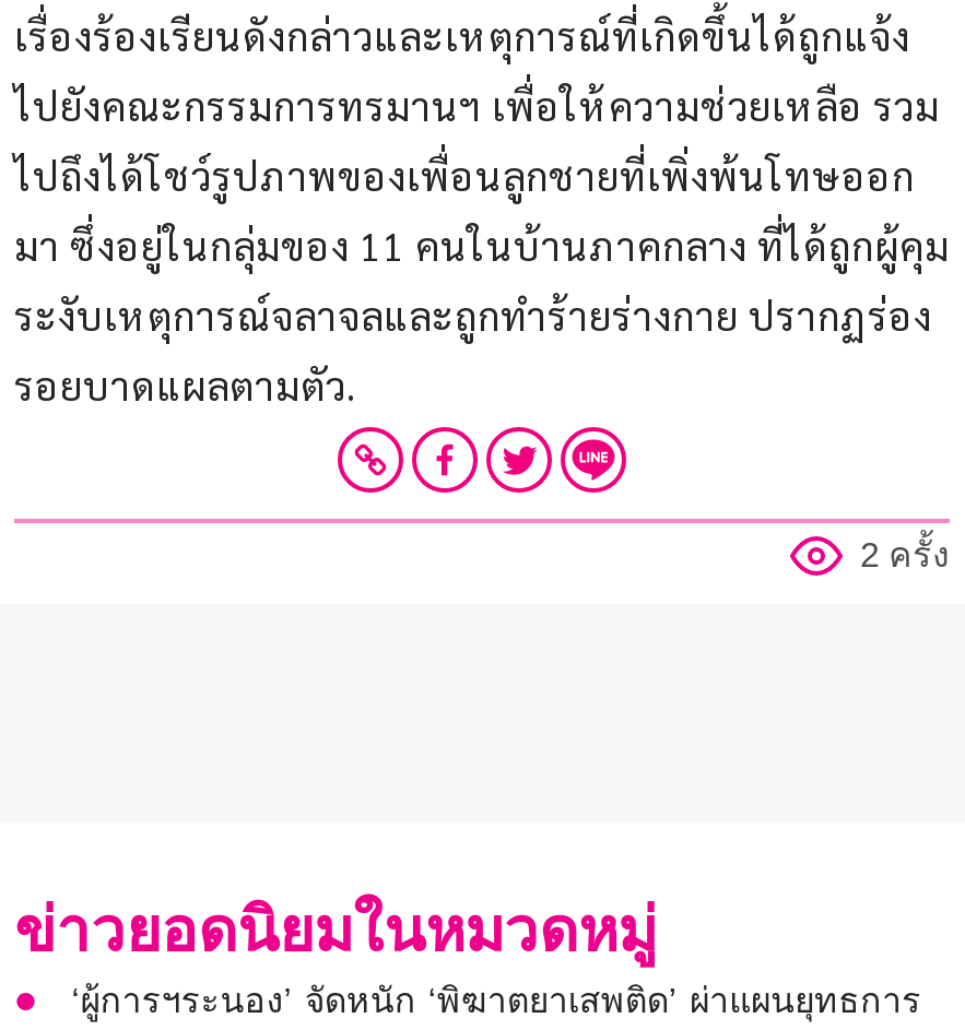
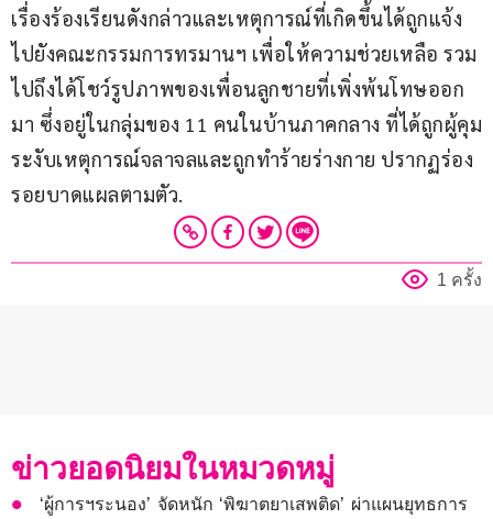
[860,536,950,573] 2 ครั้ง -> [437,270,482,289] 1 ครั้ง

